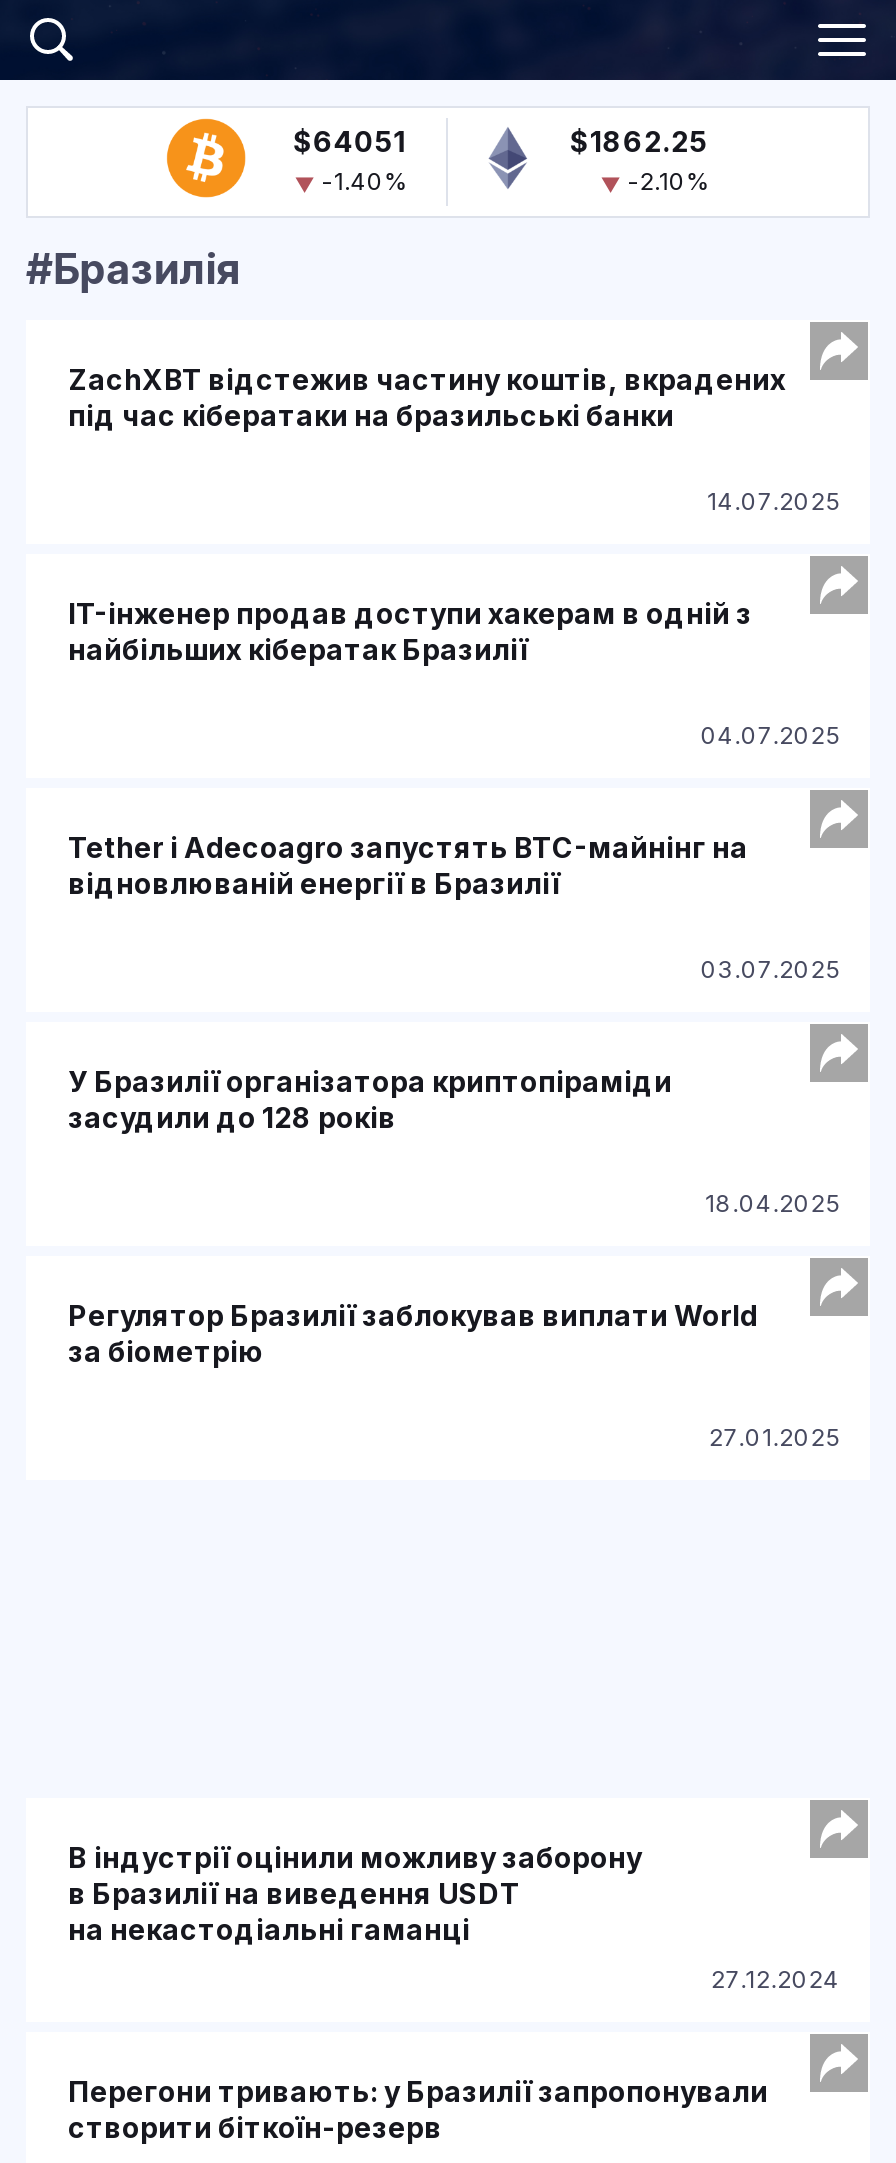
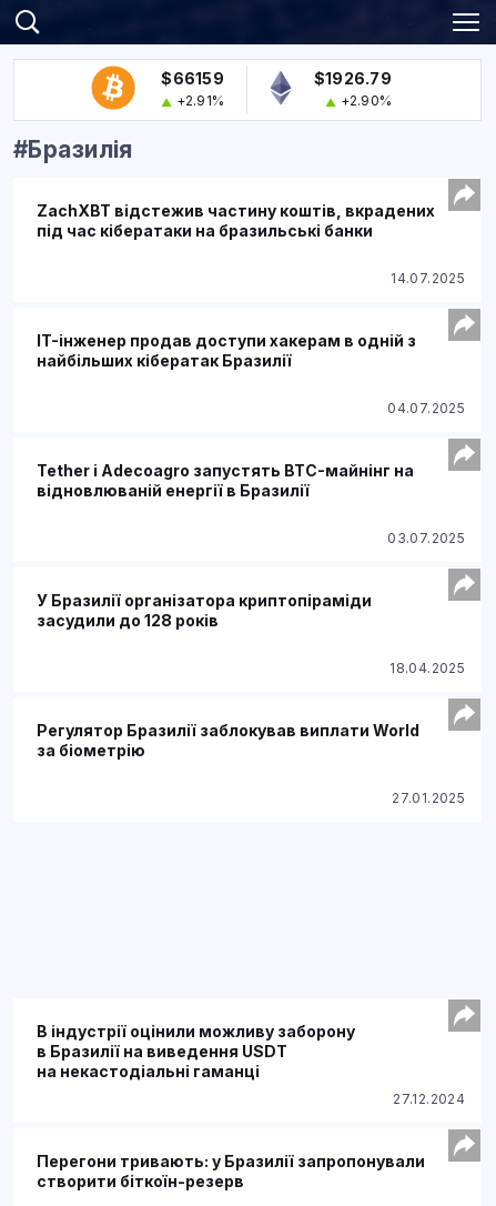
[293,124,406,158] $64051 -> [161,69,224,88] $66159
[570,124,708,158] $1862.25 -> [314,69,392,88] $1926.79
[321,166,406,196] -1.40% -> [176,92,224,109] +2.91%
[627,166,708,196] -2.10% -> [340,92,392,109] +2.90%

